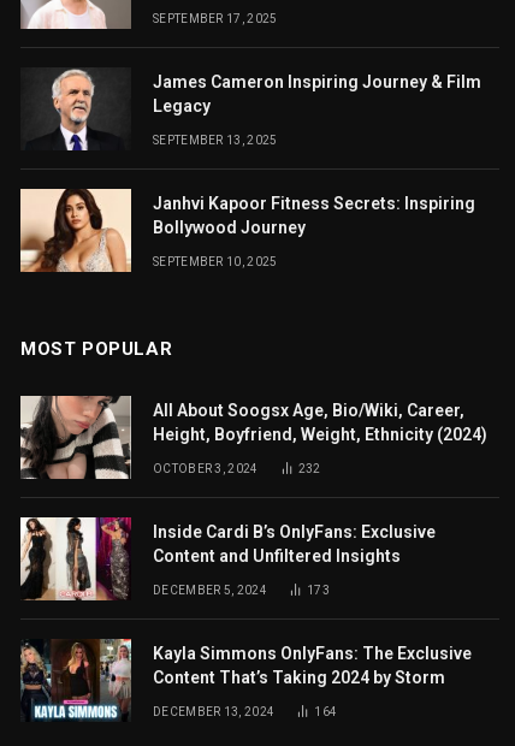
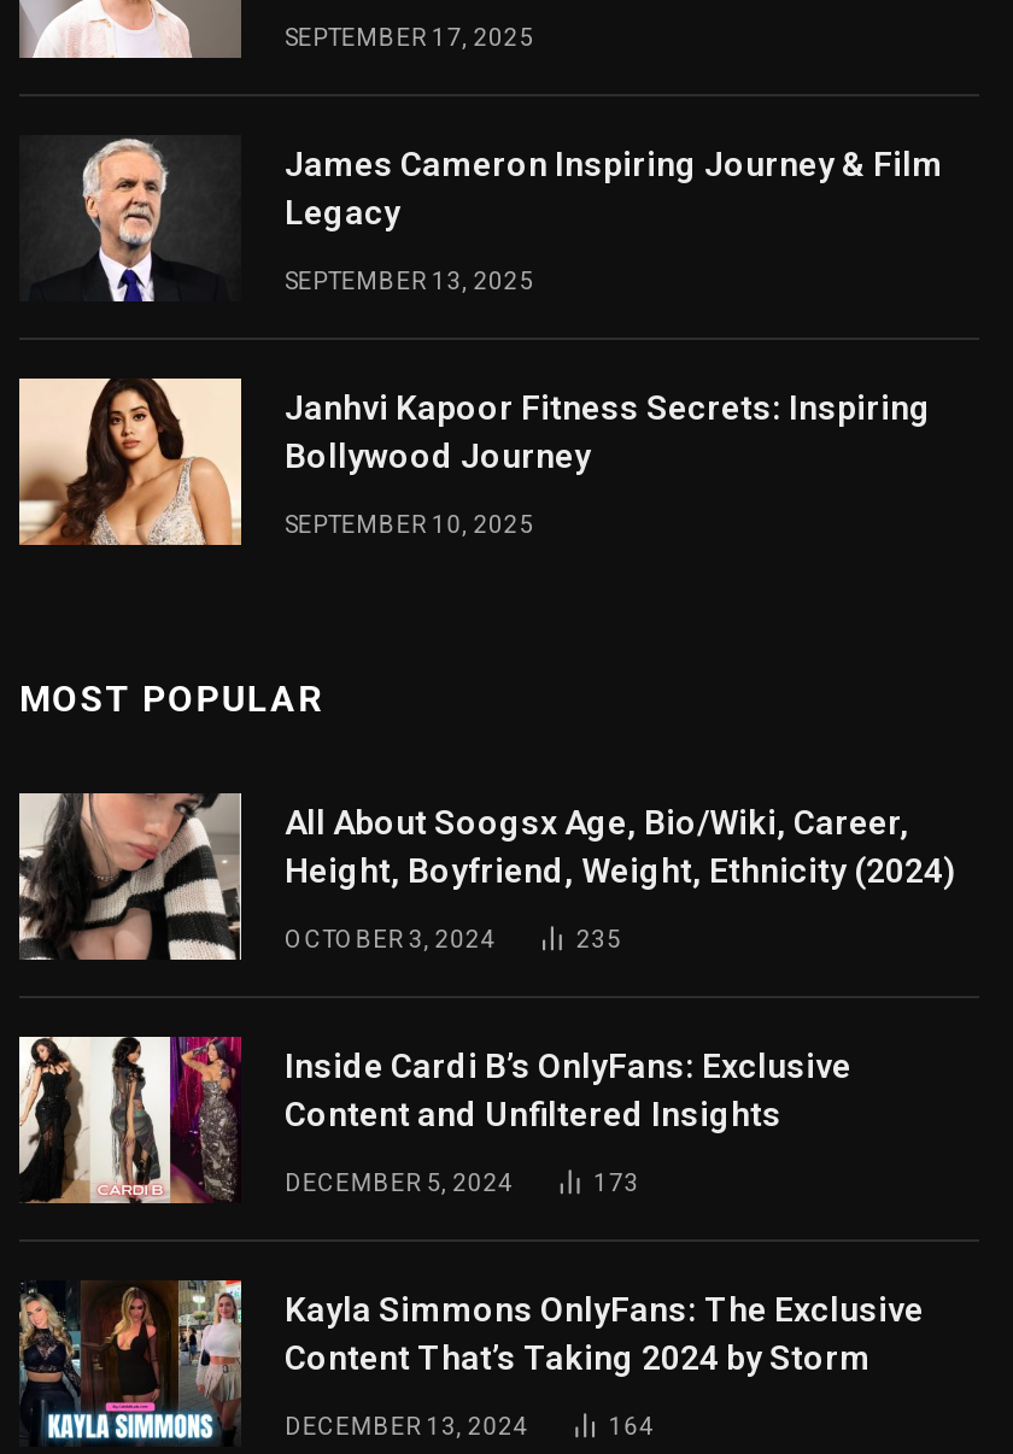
[298,462,321,475] 232 -> [576,925,622,952] 235

